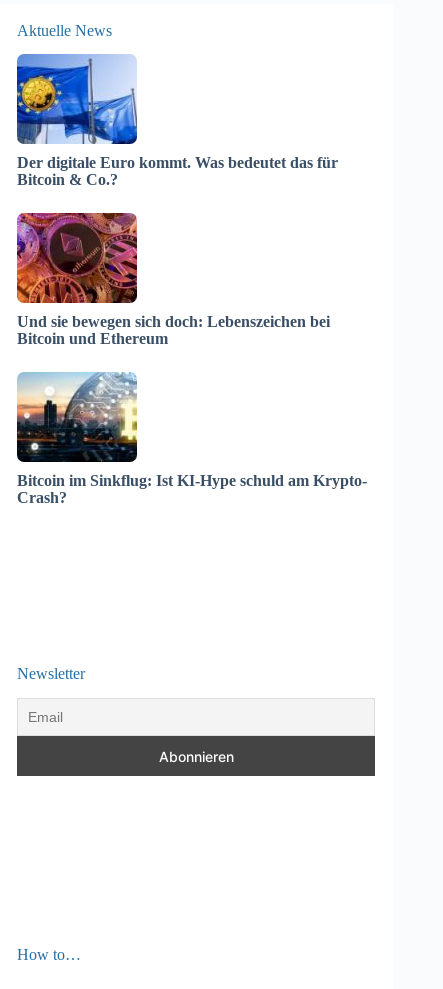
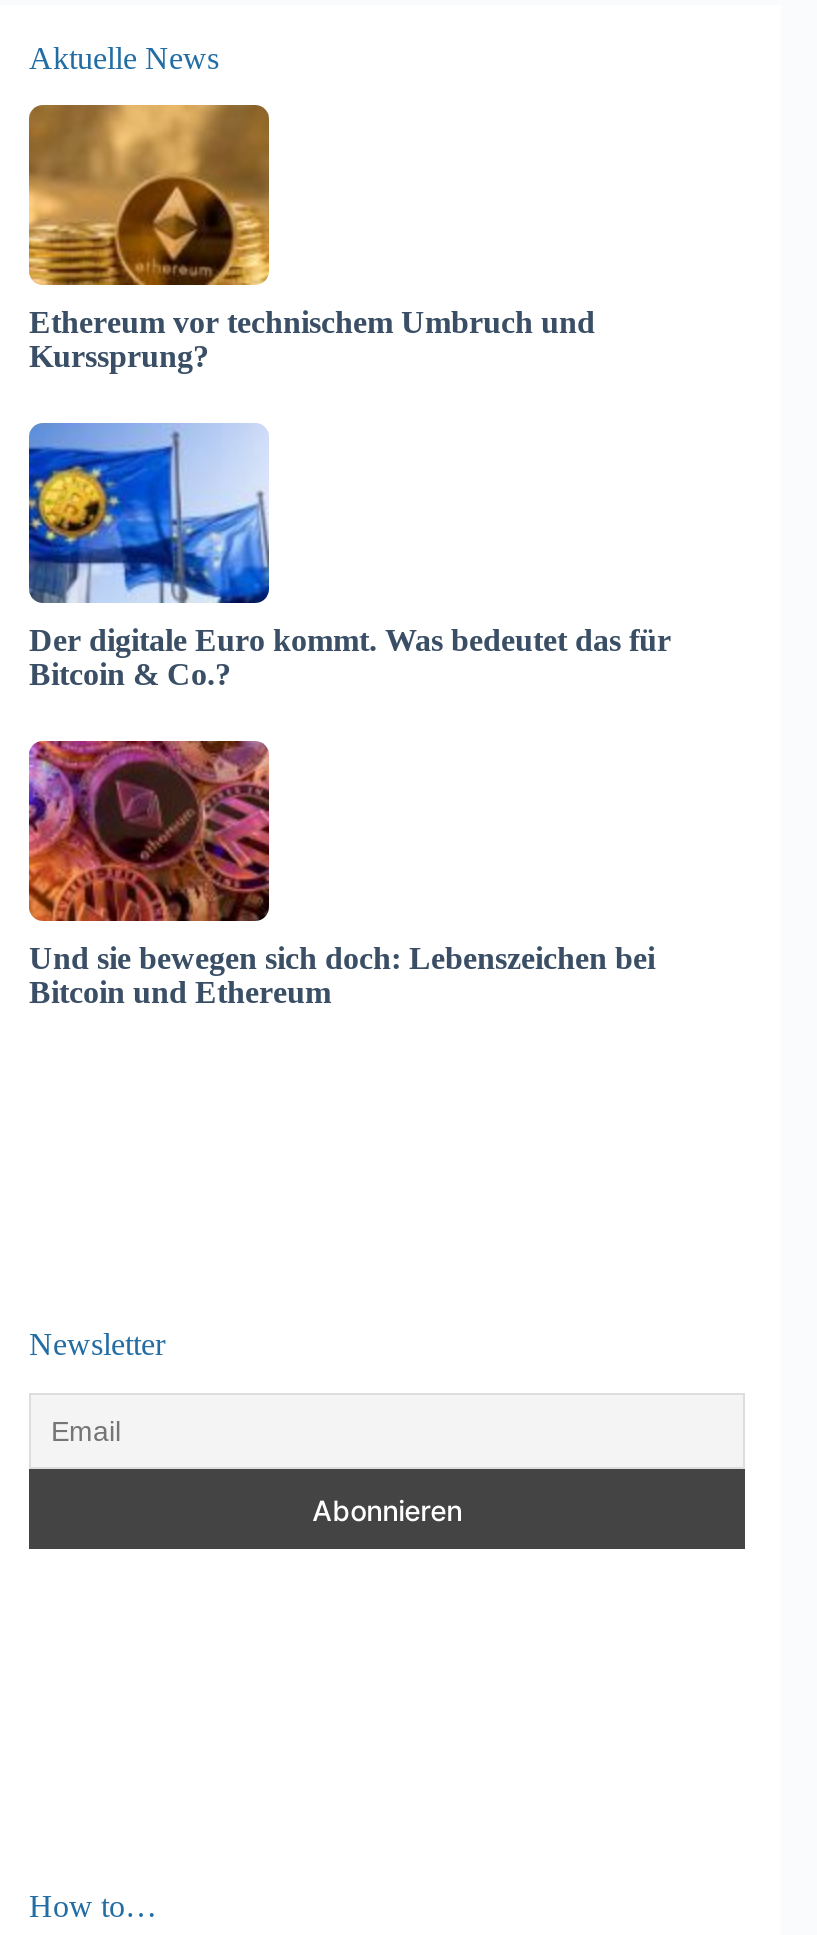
none -> [27,103,595,374] [image] | Ethereum vor technischem Umbruch und | Kurssprung?
moved [15,53,338,347] -> [25,421,671,1010]: [image] | Der digitale Euro kommt. Was bedeutet das für | Bitcoin & Co.? | Und sie bewegen sich doch: Lebenszeichen bei | Bitcoin und Ethereum
[16,371,367,506] [image] | Bitcoin im Sinkflug: Ist KI-Hype schuld am Krypto- | Crash? -> none

